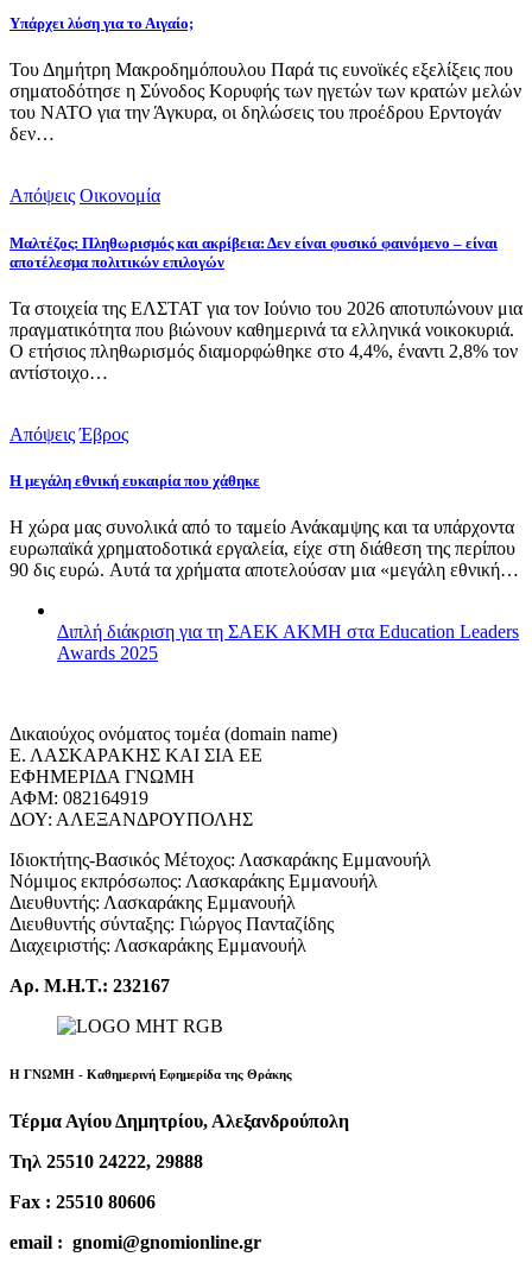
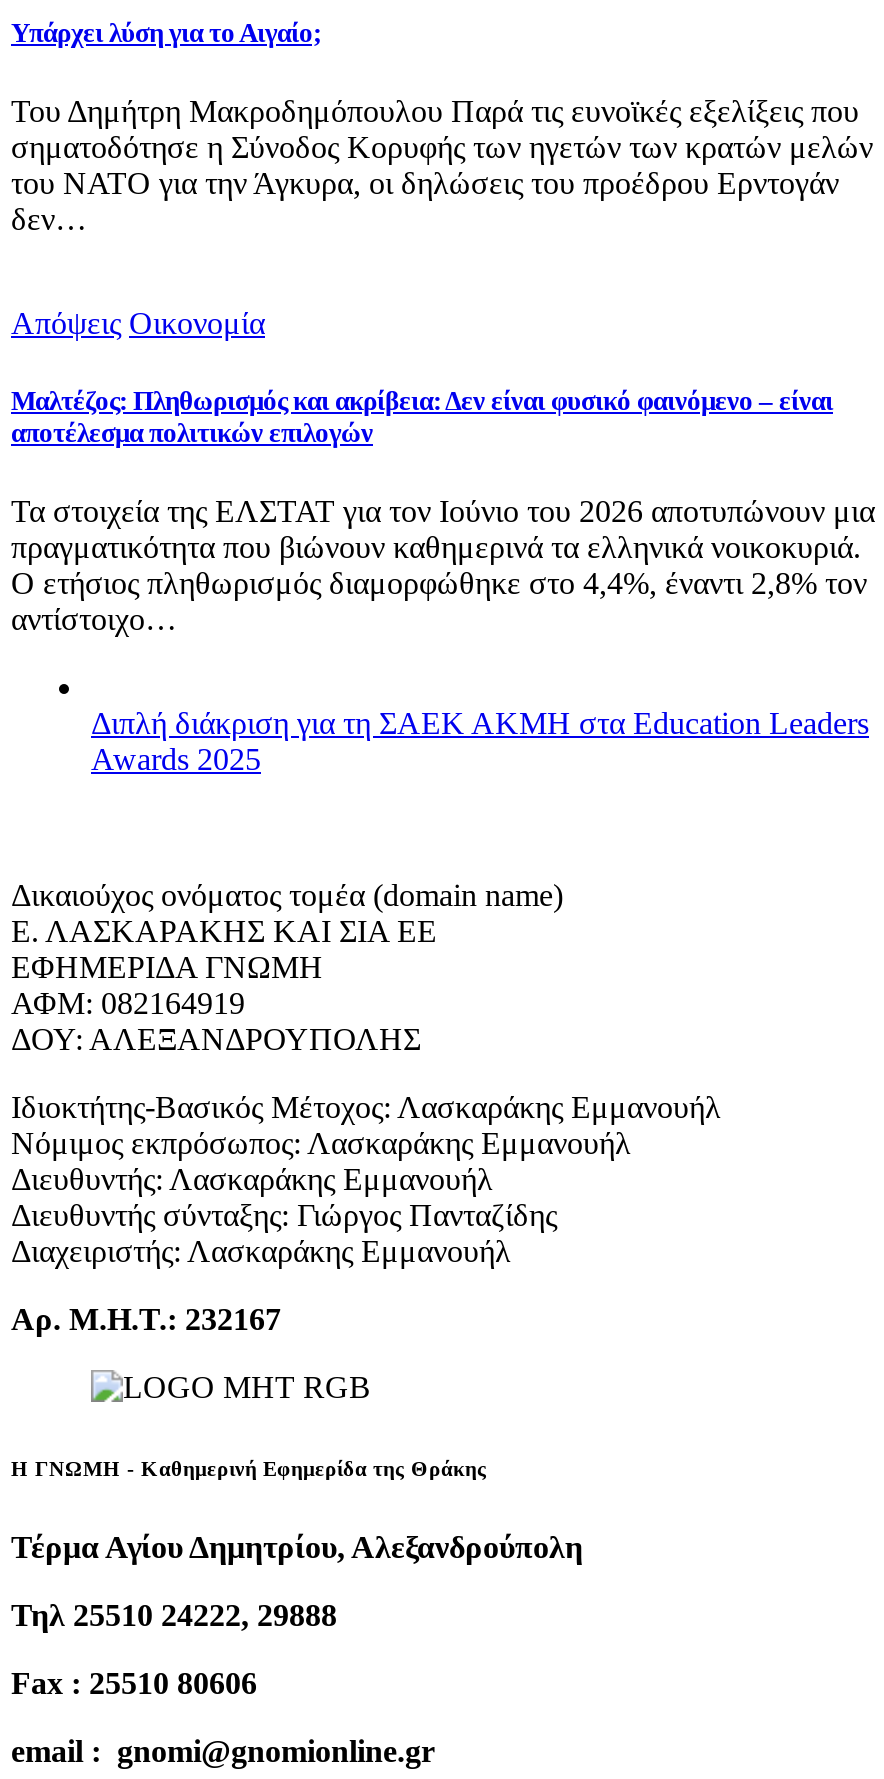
[9,424,519,580] Απόψεις Έβρος | Η μεγάλη εθνική ευκαιρία που χάθηκε | Η χώρα μας συνολικά από το ταμείο Ανάκαμψης και τα υπάρχοντα | ευρωπαϊκά χρηματοδοτικά εργαλεία, είχε στη διάθεση της περίπου | 90 δις ευρώ. Αυτά τα χρήματα αποτελούσαν μια «μεγάλη εθνική… -> none

